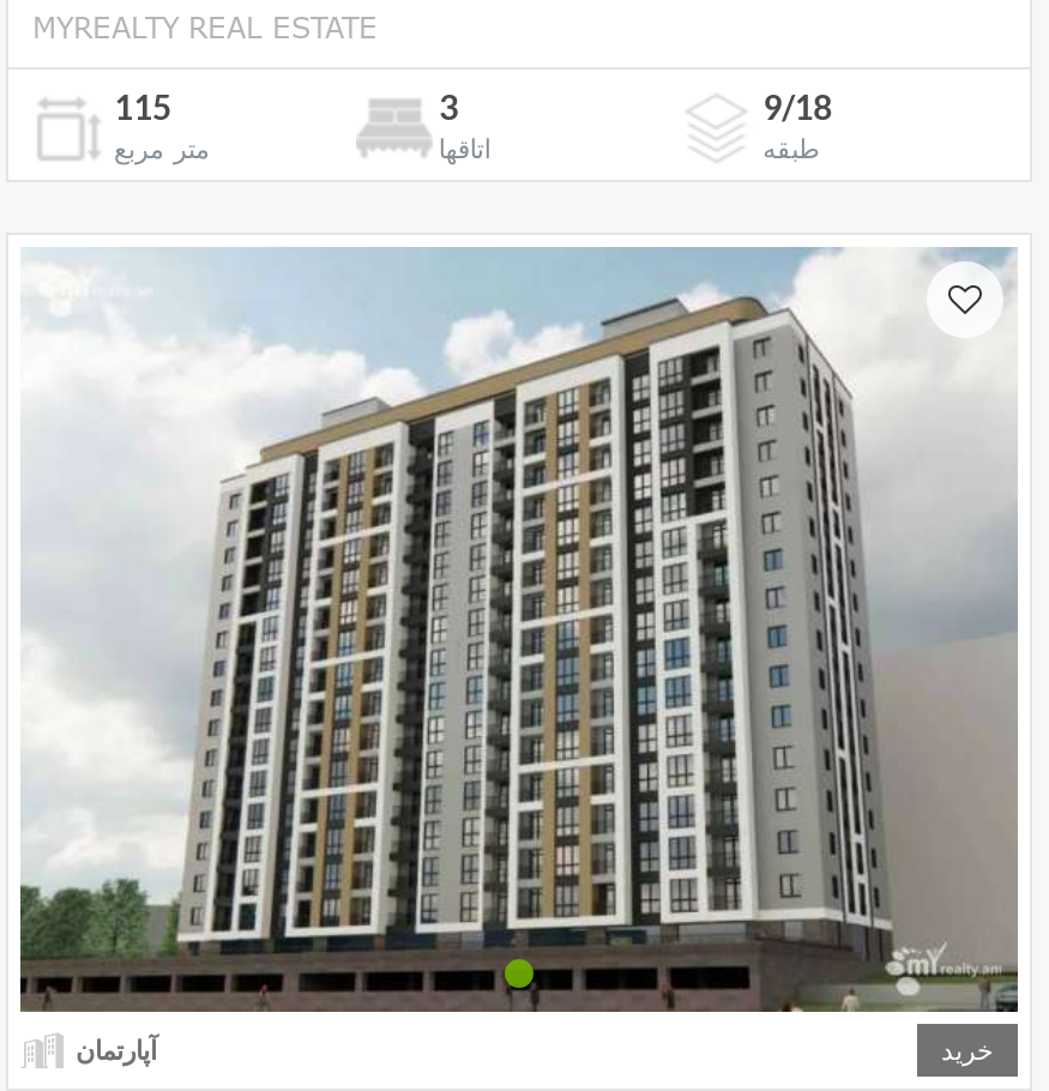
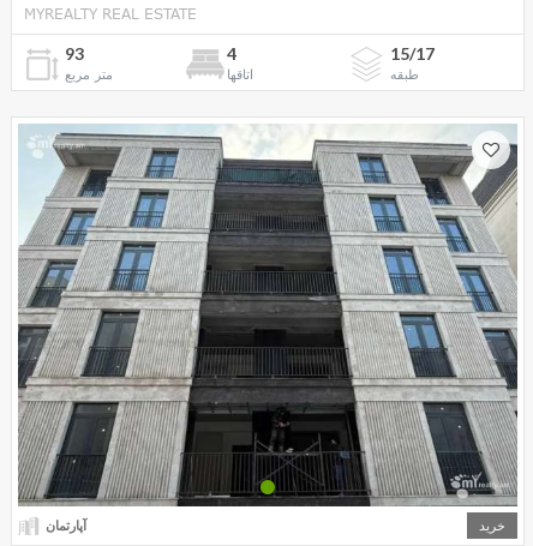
[114,85,171,126] 115 -> [65,43,84,63] 93
[438,85,457,126] 3 -> [227,43,237,63] 4
[763,85,832,126] 9/18 -> [390,43,434,63] 15/17
[20,247,1018,1012] [image] -> [17,125,519,506] [image]

